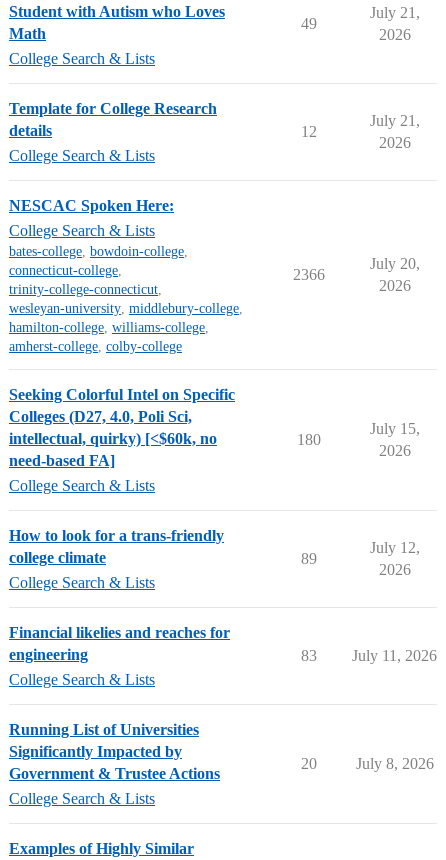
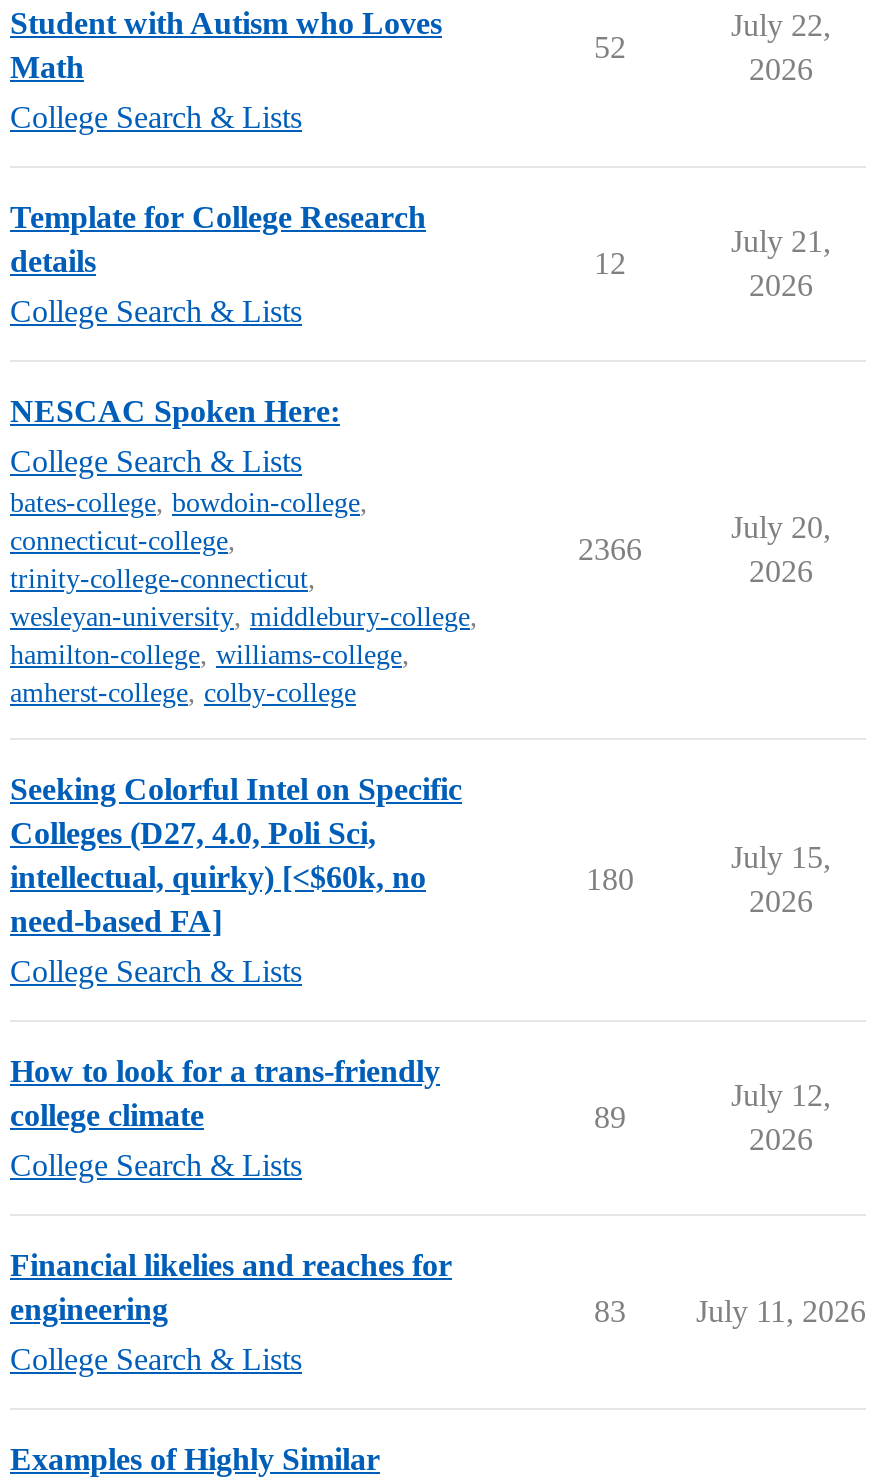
[369,4,419,21] July 21, -> [731,8,831,42] July 22,
[301,15,317,32] 49 -> [594,30,626,64] 52
[9,721,220,807] Running List of Universities | Significantly Impacted by | Government & Trustee Actions | College Search & Lists -> none
[301,755,433,772] 20 | July 8, 2026 -> none

